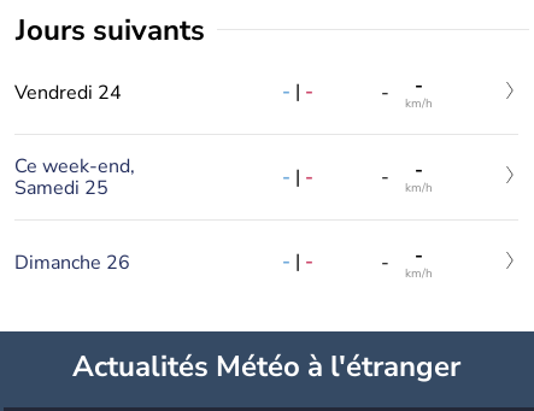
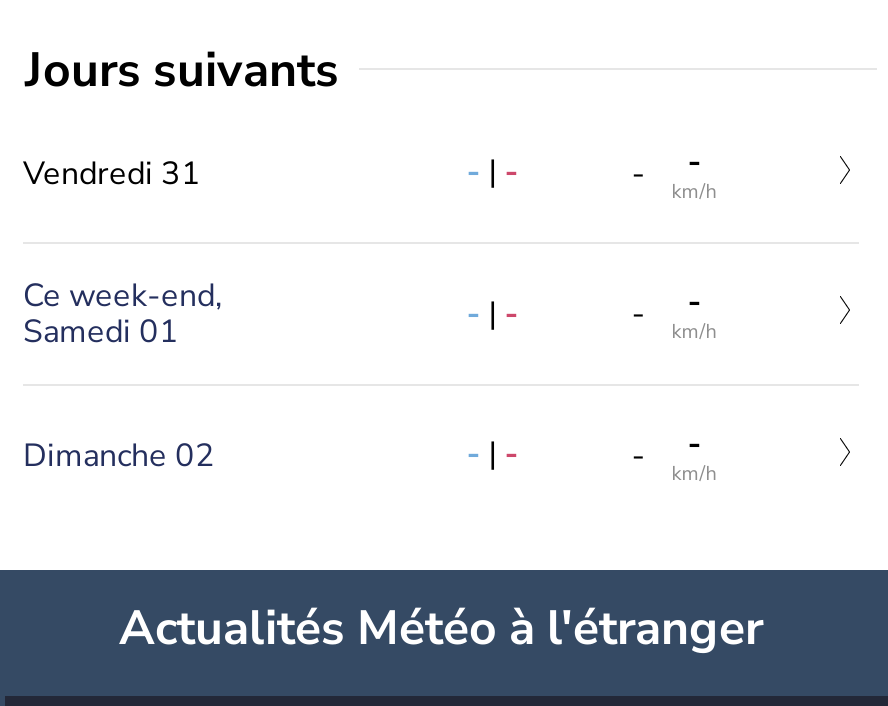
[14,79,122,106] Vendredi 24 -> [23,151,201,195] Vendredi 31
[14,175,108,202] Samedi 25 -> [23,310,179,354] Samedi 01
[14,249,130,276] Dimanche 26 -> [23,434,215,478] Dimanche 02

